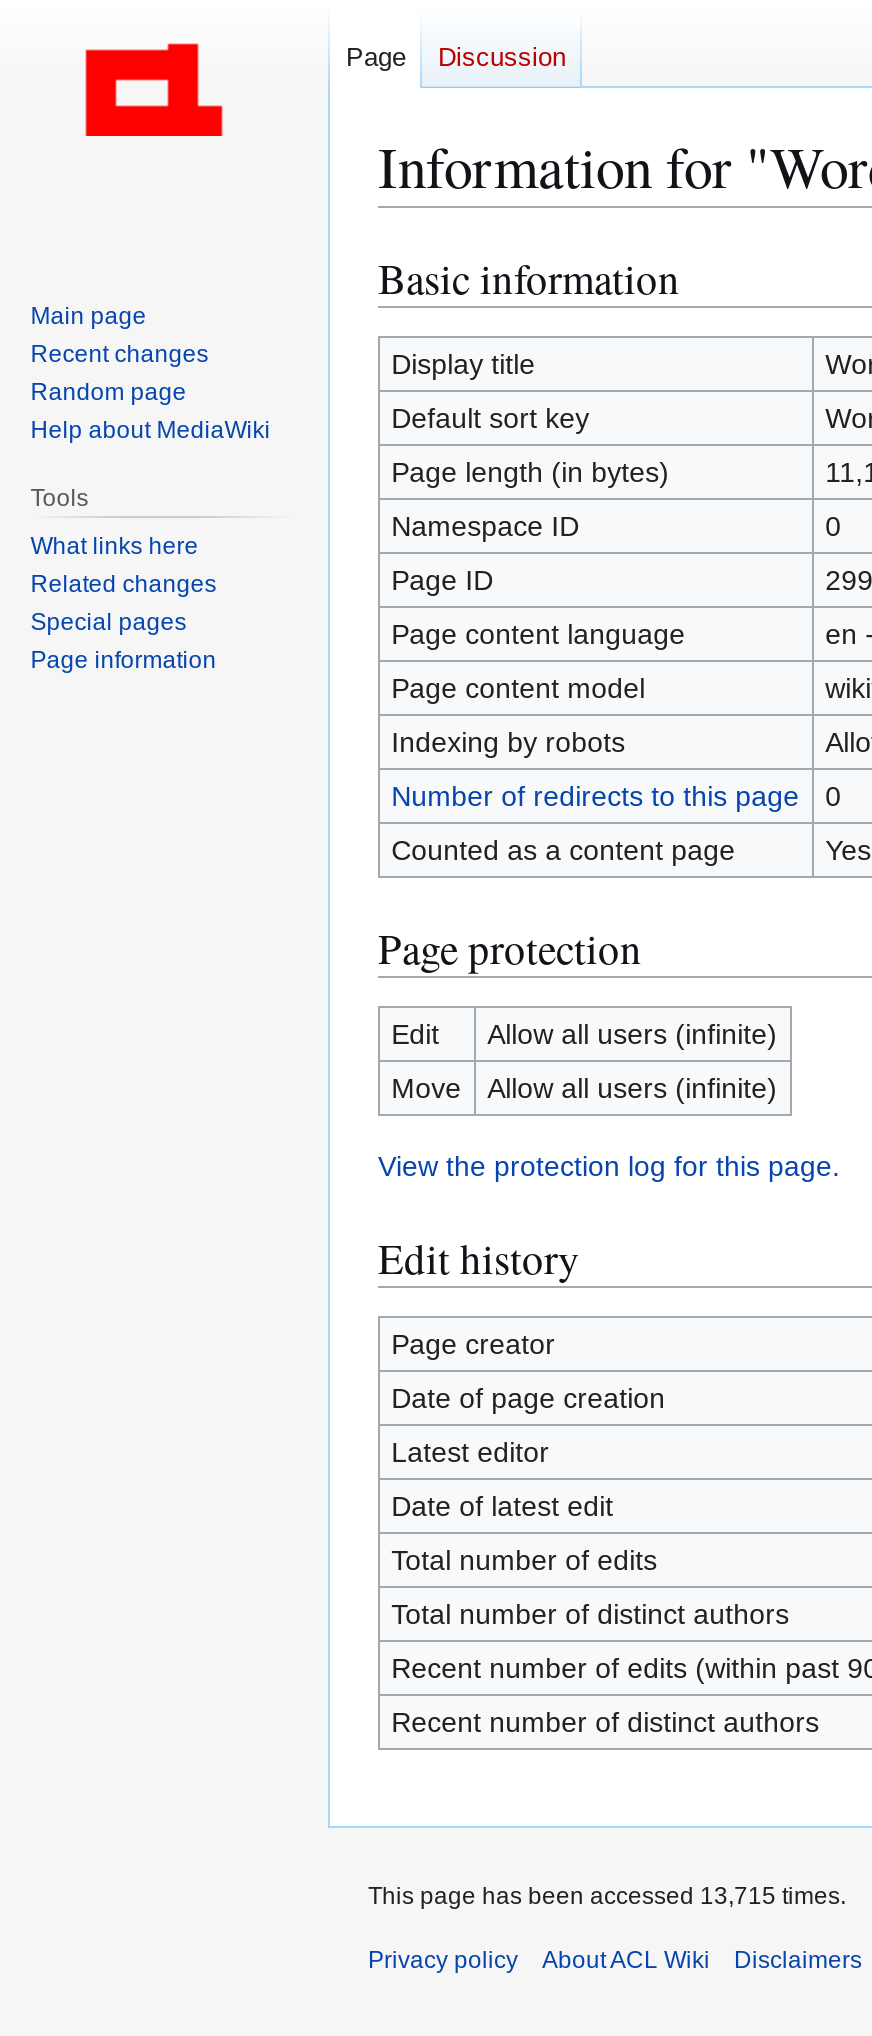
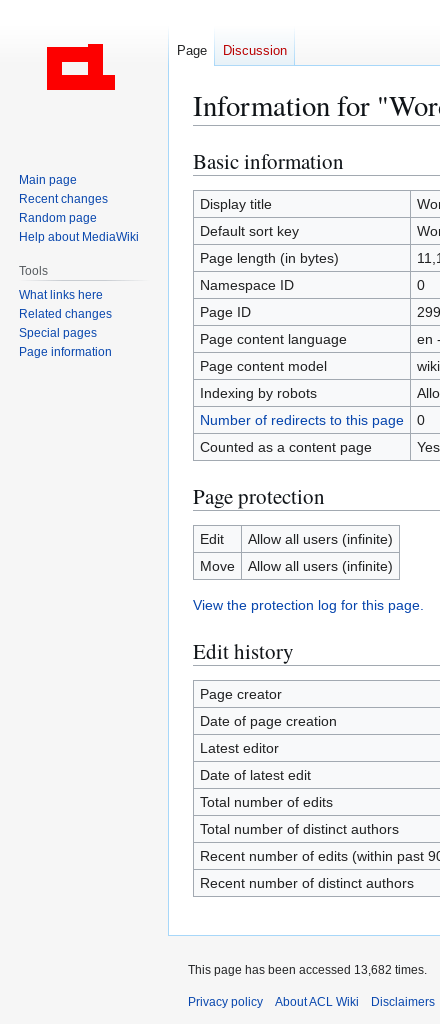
[368,1882,846,1910] This page has been accessed 13,715 times. -> [188,963,427,977] This page has been accessed 13,682 times.

